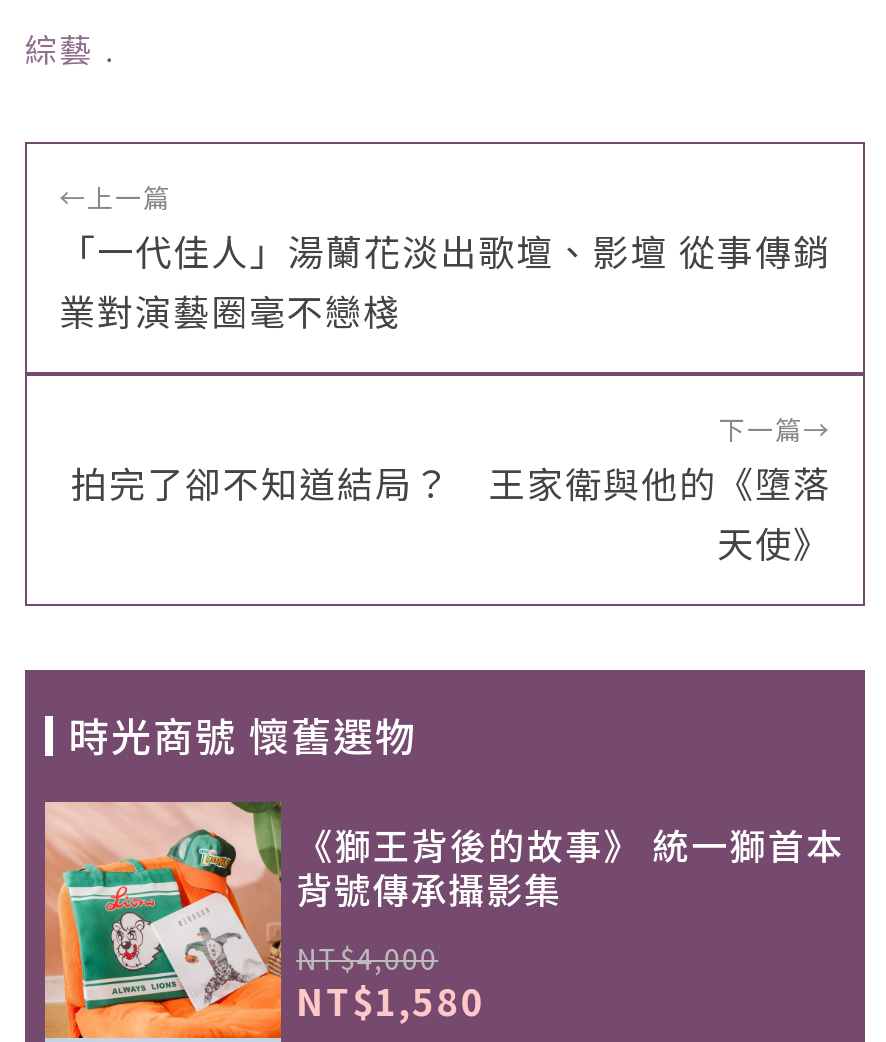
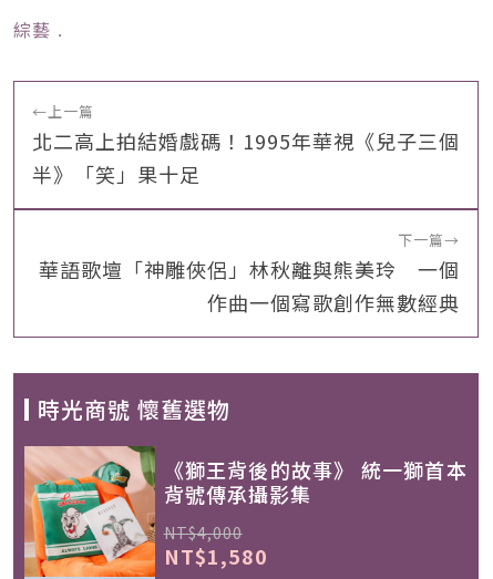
[59,224,831,336] 「一代佳人」湯蘭花淡出歌壇、影壇 從事傳銷 | 業對演藝圈毫不戀棧 -> [32,126,460,188] 北二高上拍結婚戲碼！1995年華視《兒子三個 | 半》「笑」果十足
[71,456,831,568] 拍完了卻不知道結局？ 王家衛與他的《墮落 | 天使》 -> [39,255,460,317] 華語歌壇「神雕俠侶」林秋離與熊美玲 一個 | 作曲一個寫歌創作無數經典

